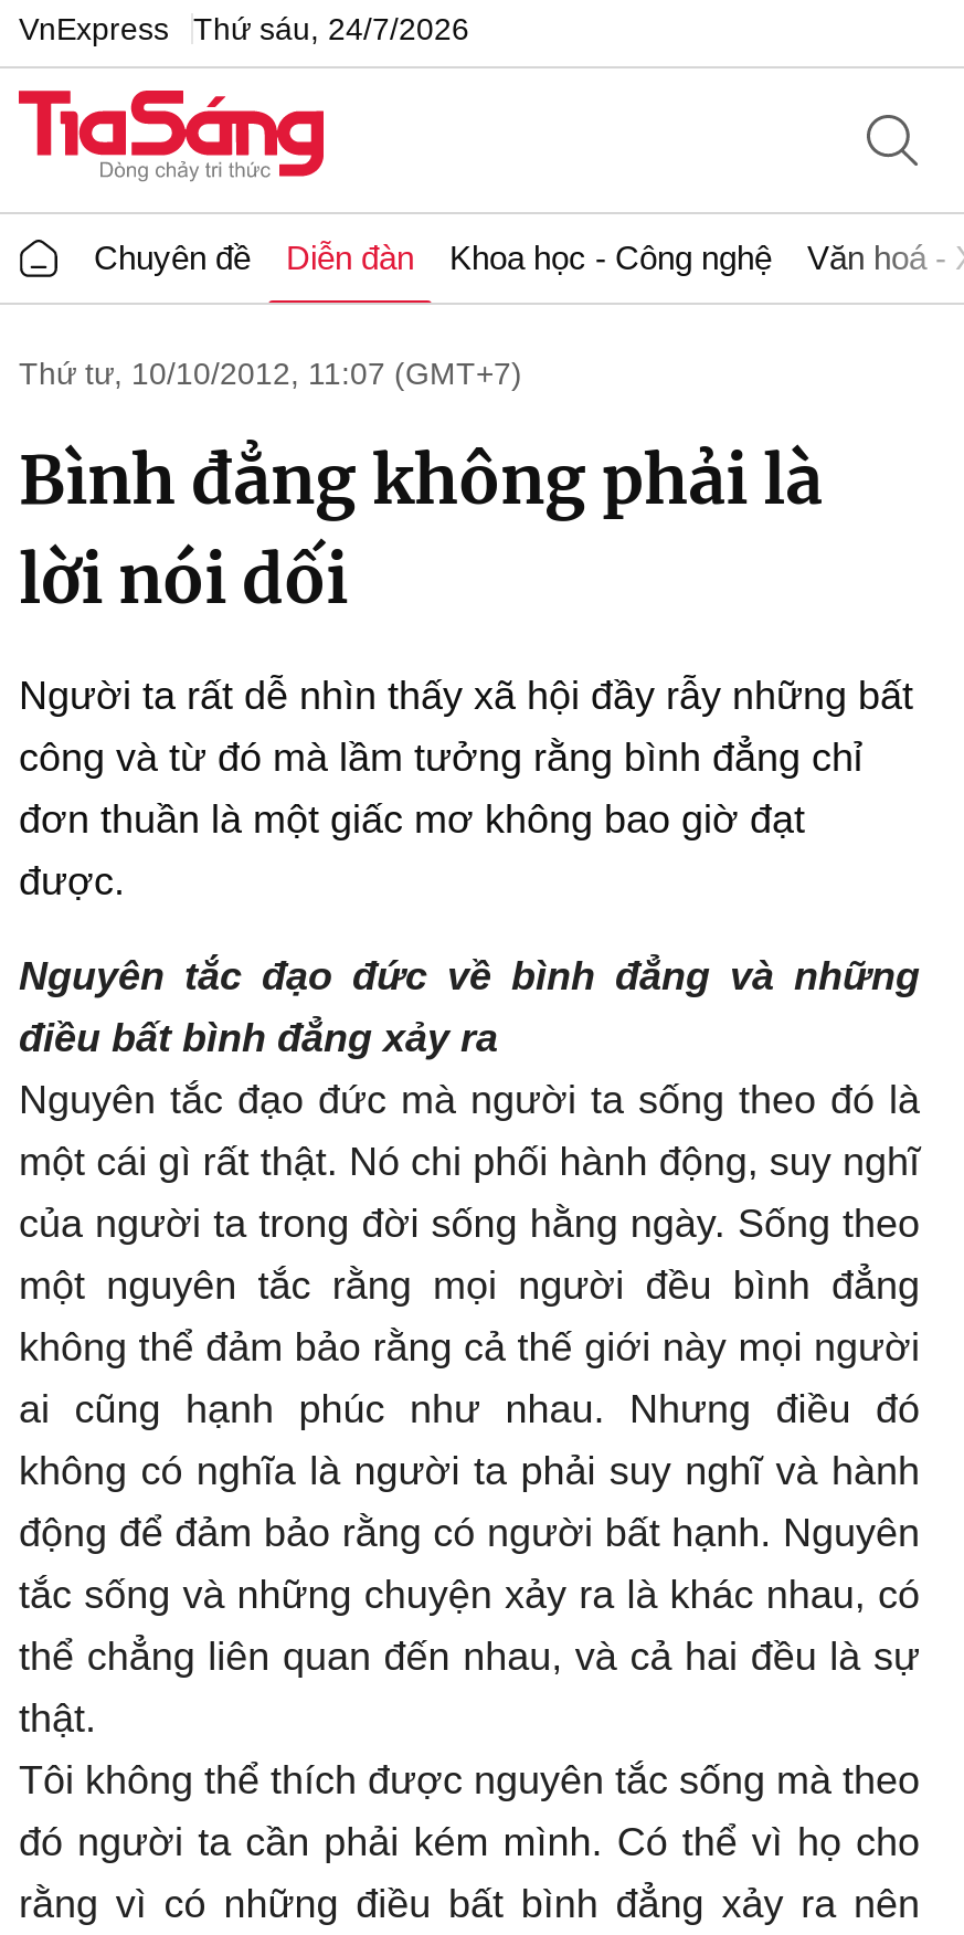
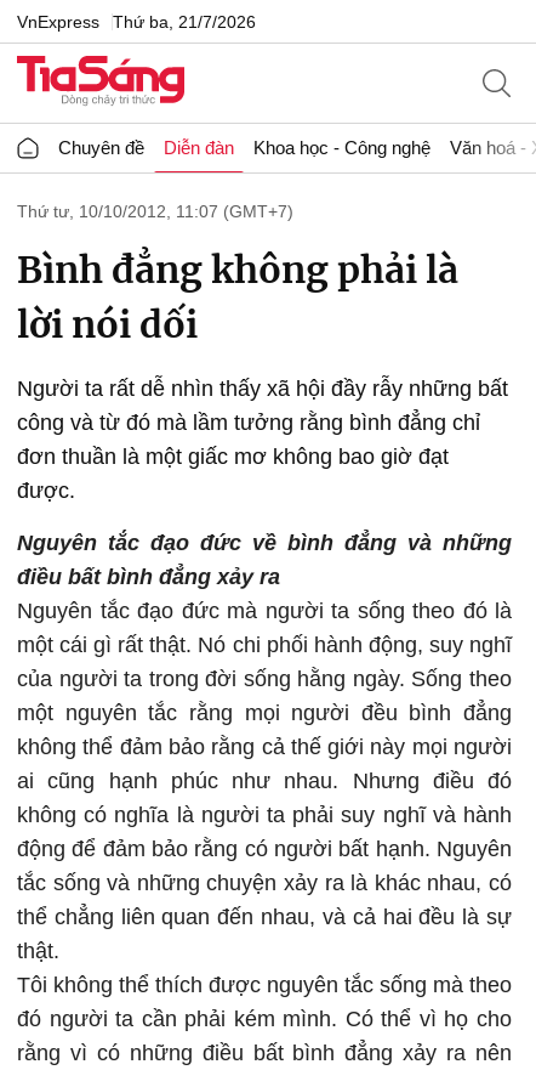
[19,10,469,45] VnExpress Thứ sáu, 24/7/2026 -> [17,12,256,31] VnExpress Thứ ba, 21/7/2026

